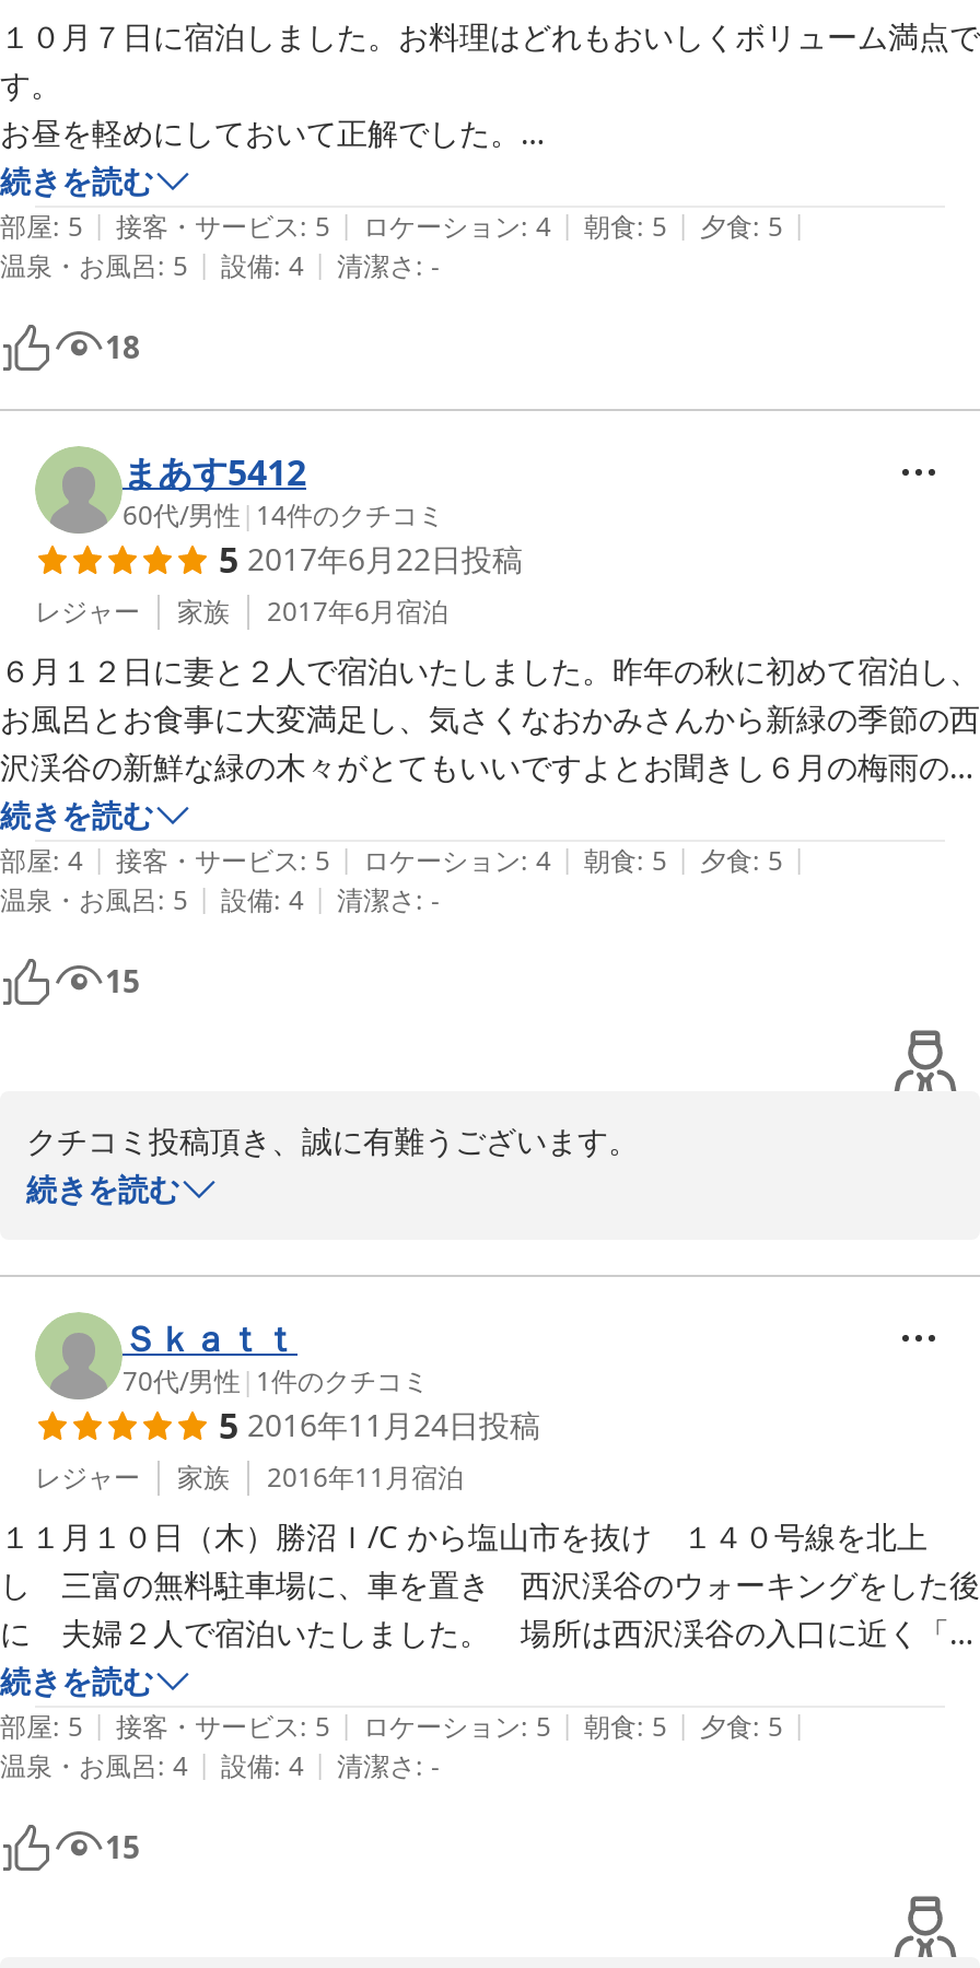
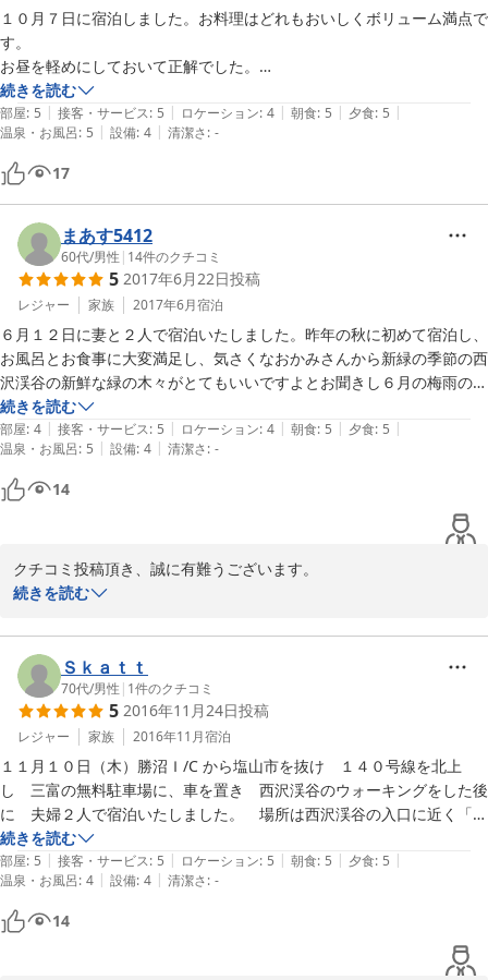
[105,326,140,367] 18 -> [52,162,70,183] 17
[105,960,140,1001] 15 -> [52,479,70,499] 14
[105,1826,140,1867] 15 -> [52,910,70,931] 14

